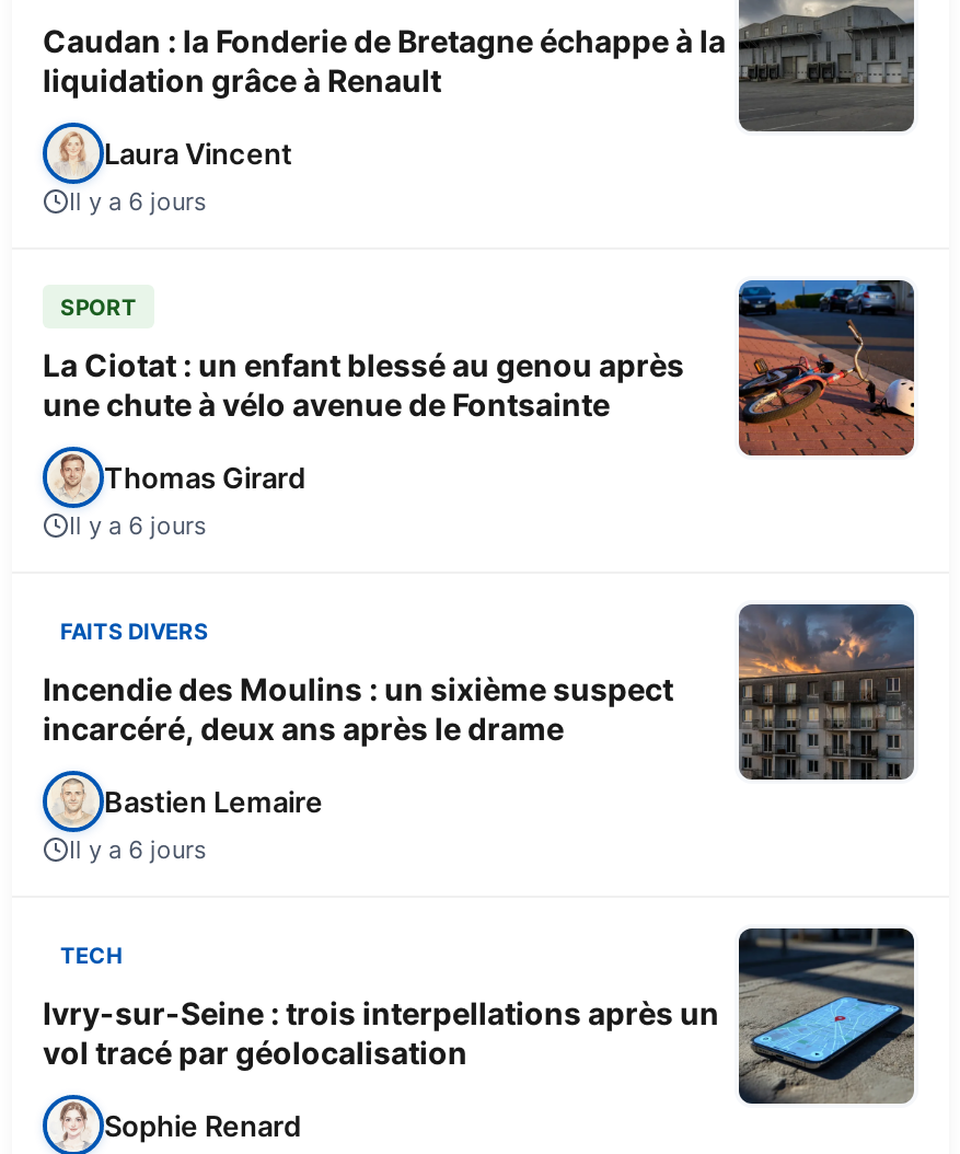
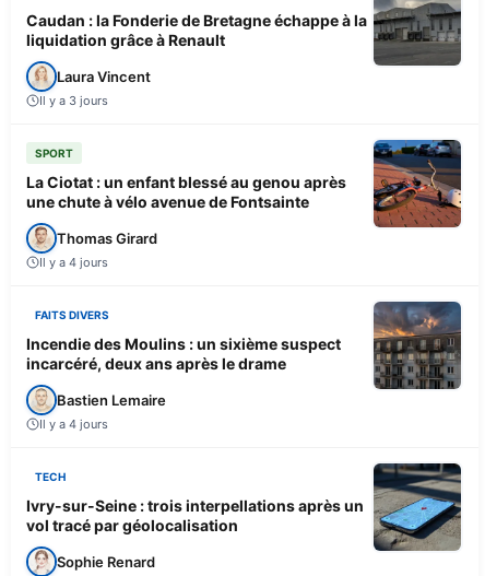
[69,185,207,216] Il y a 6 jours -> [39,92,108,108] Il y a 3 jours
[69,509,207,540] Il y a 6 jours -> [39,254,108,270] Il y a 4 jours
[69,833,207,864] Il y a 6 jours -> [39,416,108,431] Il y a 4 jours

